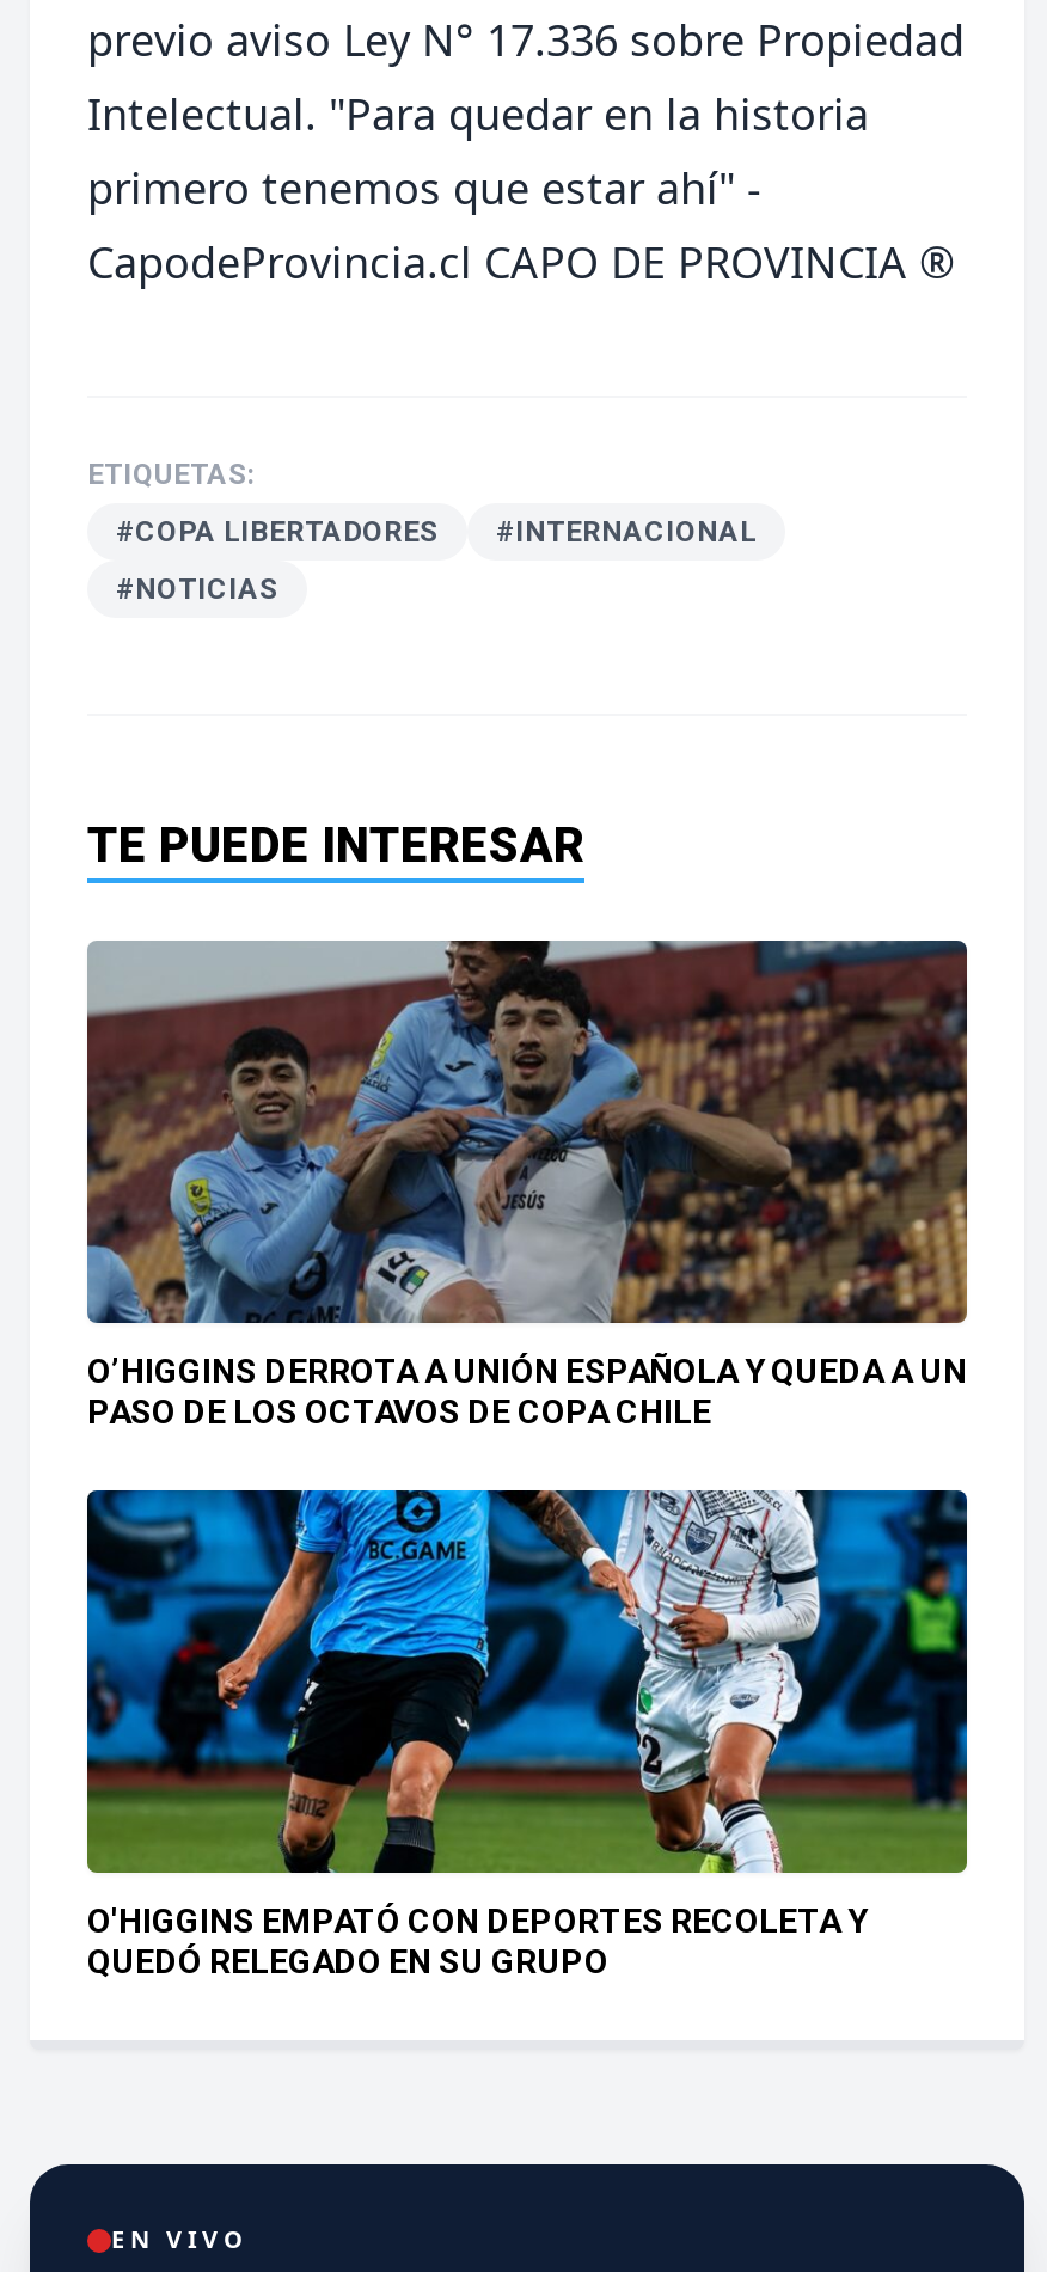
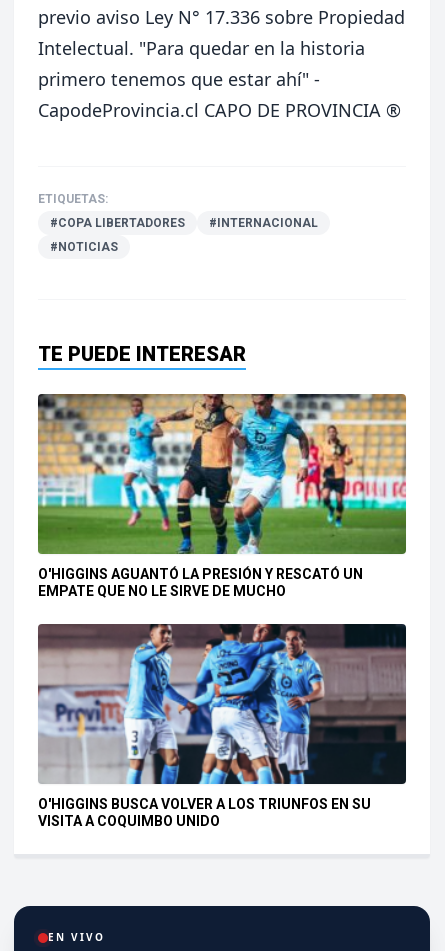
[85,938,969,1431] [image] | O’HIGGINS DERROTA A UNIÓN ESPAÑOLA Y QUEDA A UN | PASO DE LOS OCTAVOS DE COPA CHILE -> [37,393,407,599] [image] | O'HIGGINS AGUANTÓ LA PRESIÓN Y RESCATÓ UN | EMPATE QUE NO LE SIRVE DE MUCHO
[85,1488,969,1980] [image] | O'HIGGINS EMPATÓ CON DEPORTES RECOLETA Y | QUEDÓ RELEGADO EN SU GRUPO -> [37,623,407,829] [image] | O'HIGGINS BUSCA VOLVER A LOS TRIUNFOS EN SU | VISITA A COQUIMBO UNIDO

